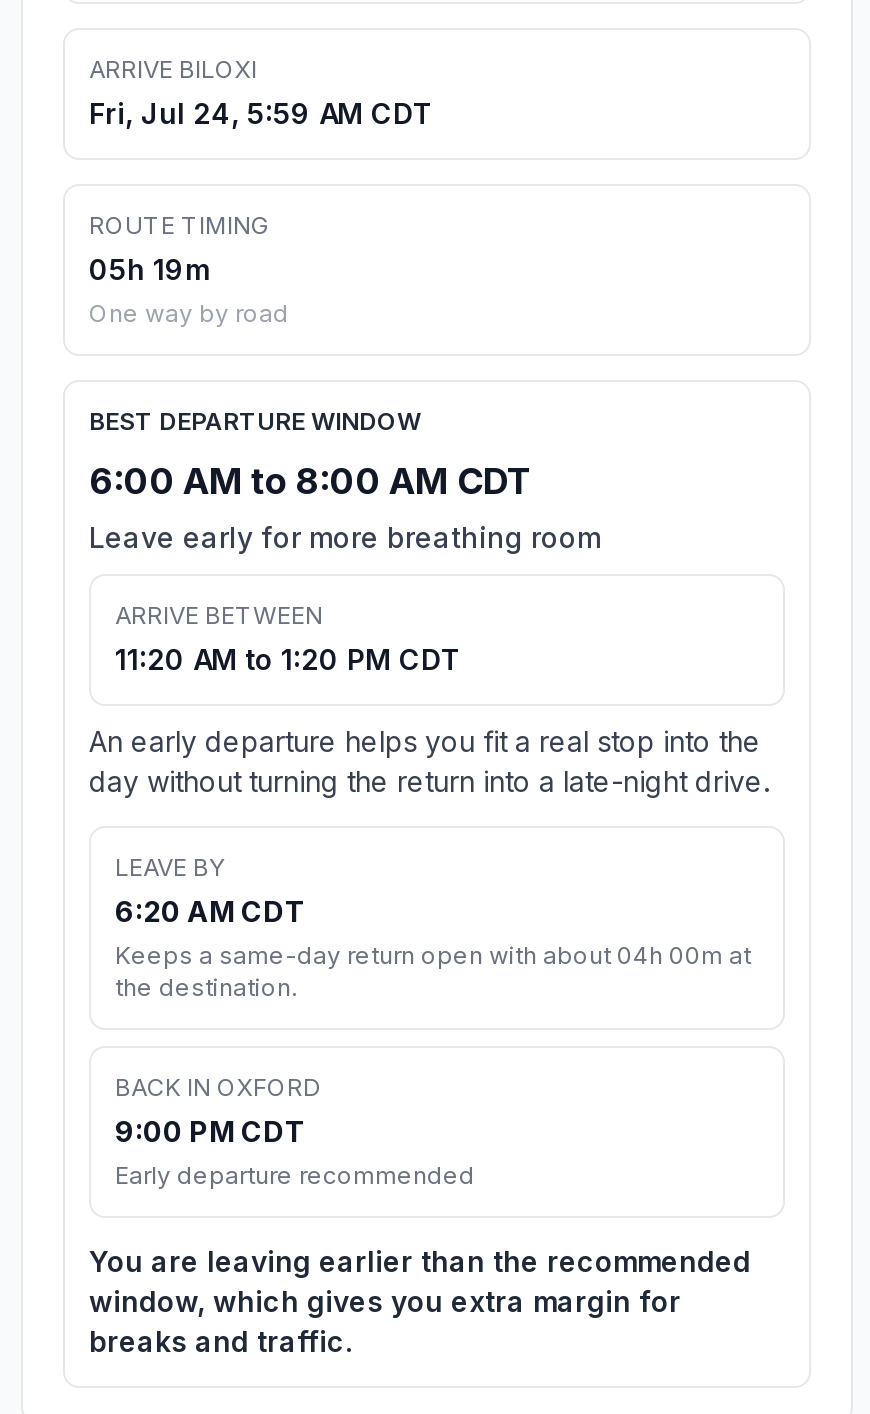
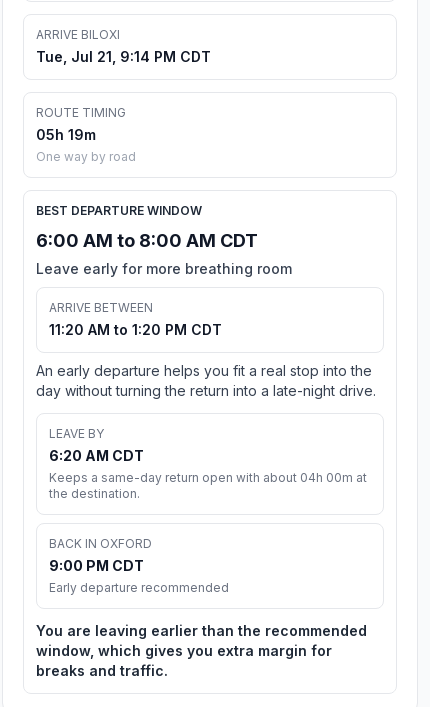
[89,96,433,130] Fri, Jul 24, 5:59 AM CDT -> [36,48,211,65] Tue, Jul 21, 9:14 PM CDT

